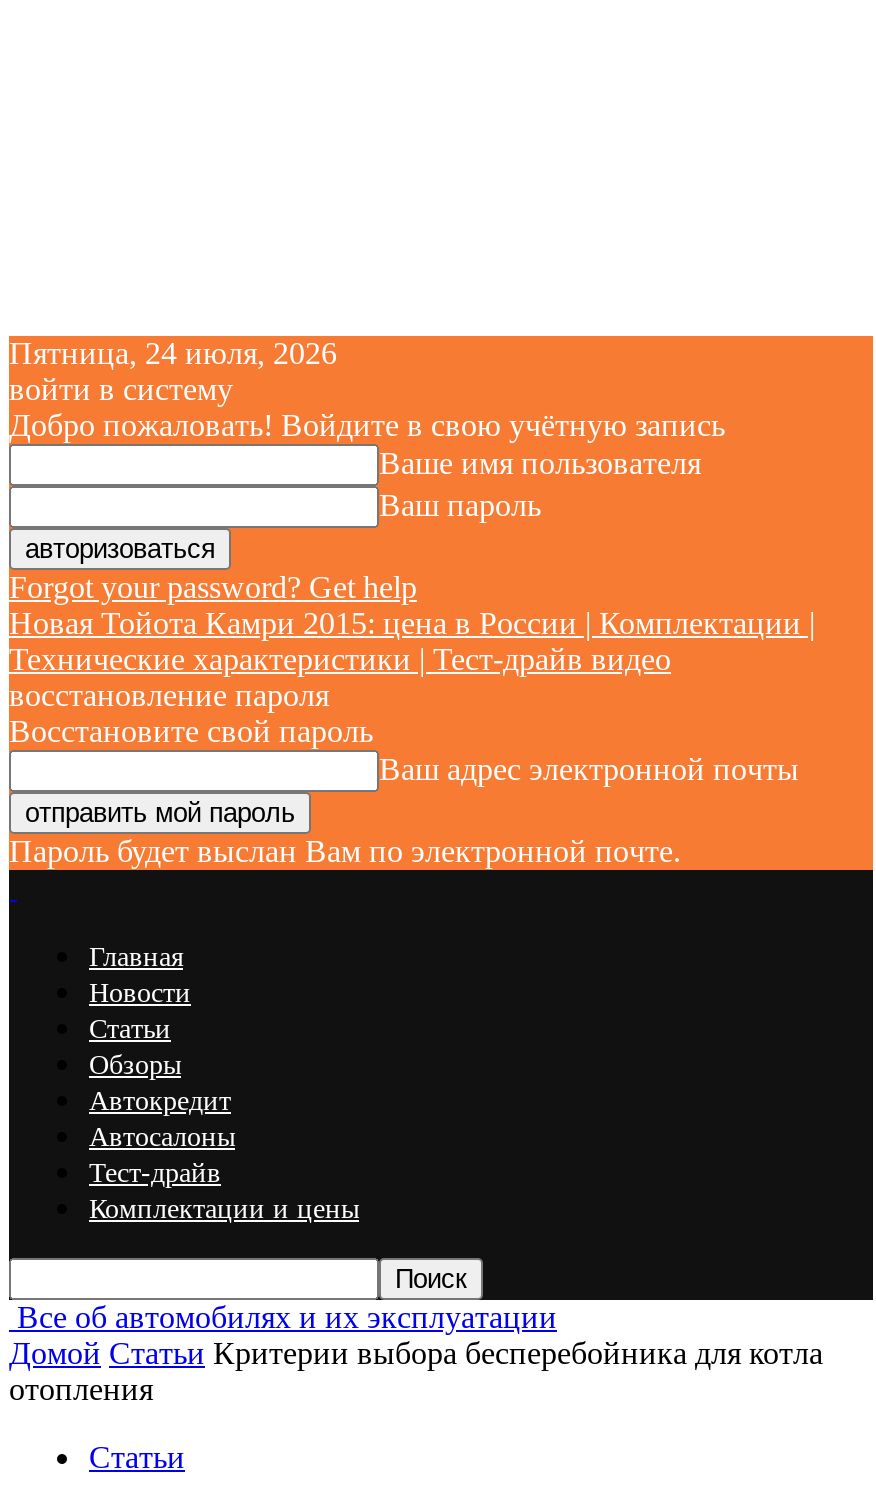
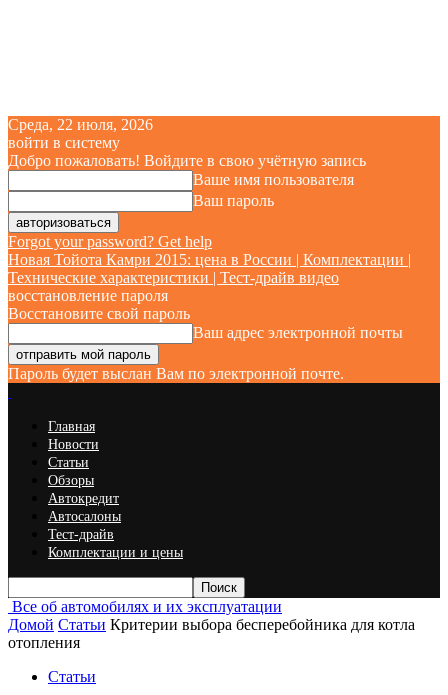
[9,336,337,370] Пятница, 24 июля, 2026 -> [8,116,153,133] Среда, 22 июля, 2026

